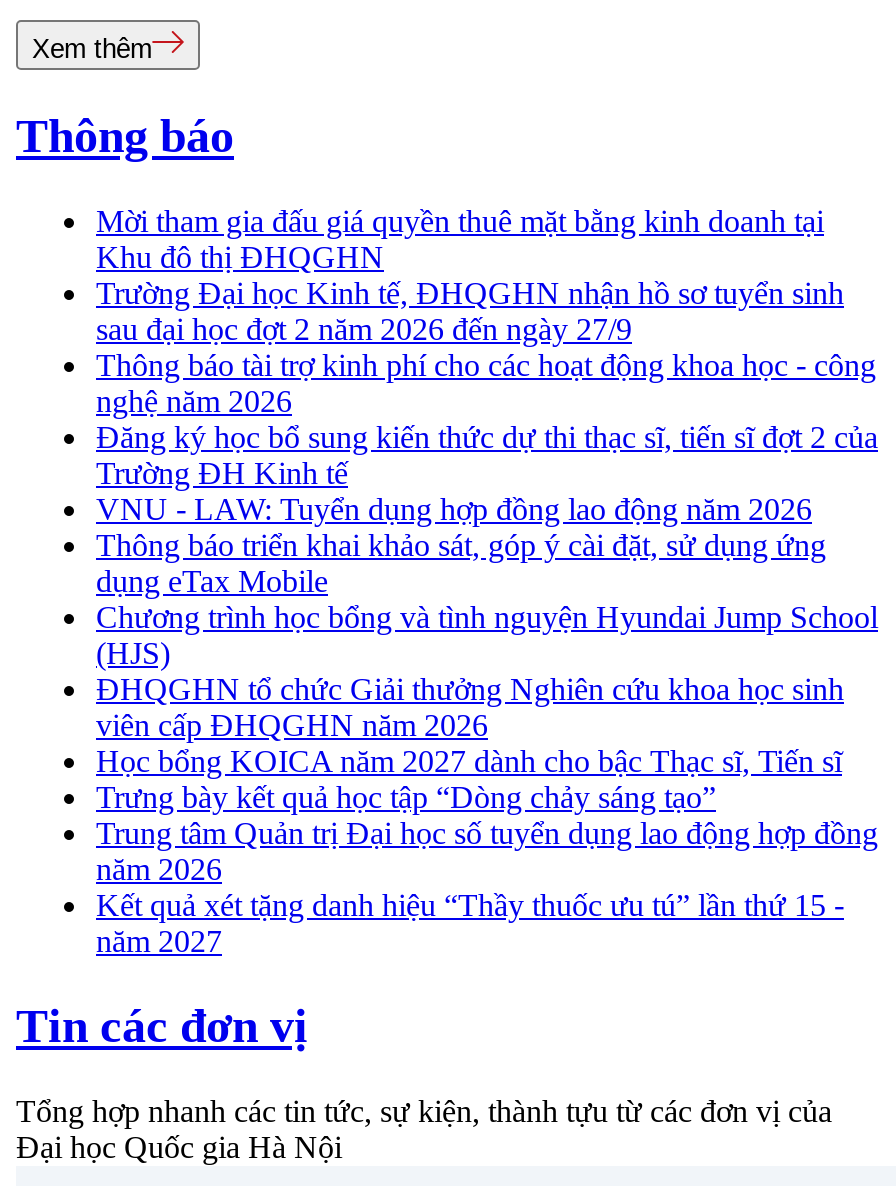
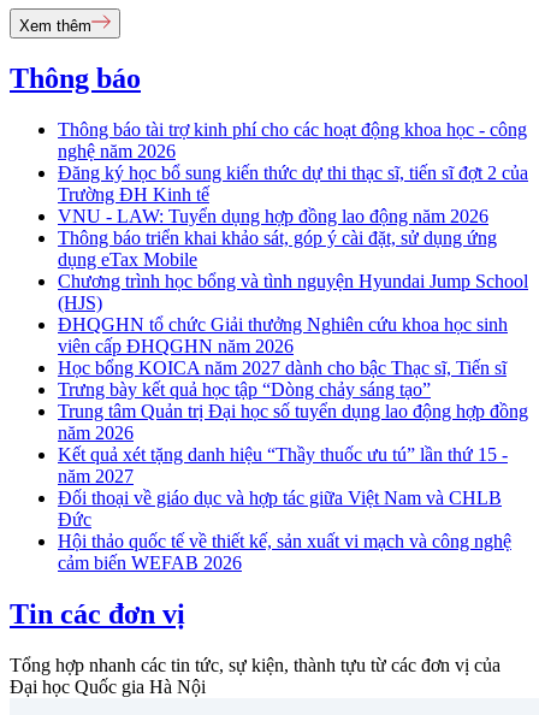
[96,204,844,346] Mời tham gia đấu giá quyền thuê mặt bằng kinh doanh tại | Khu đô thị ĐHQGHN | Trường Đại học Kinh tế, ĐHQGHN nhận hồ sơ tuyển sinh | sau đại học đợt 2 năm 2026 đến ngày 27/9 -> none
moved [96,348,878,958] -> [58,119,528,487]: Thông báo tài trợ kinh phí cho các hoạt động khoa học - công | nghệ năm 2026 | Đăng ký học bổ sung kiến thức dự thi thạc sĩ, tiến sĩ đợt 2 của | ... | Kết quả xét tặng danh hiệu “Thầy thuốc ưu tú” lần thứ 15 - | năm 2027
none -> [58,488,511,573] Đối thoại về giáo dục và hợp tác giữa Việt Nam và CHLB | Đức | Hội thảo quốc tế về thiết kế, sản xuất vi mạch và công nghệ | cảm biến WEFAB 2026

